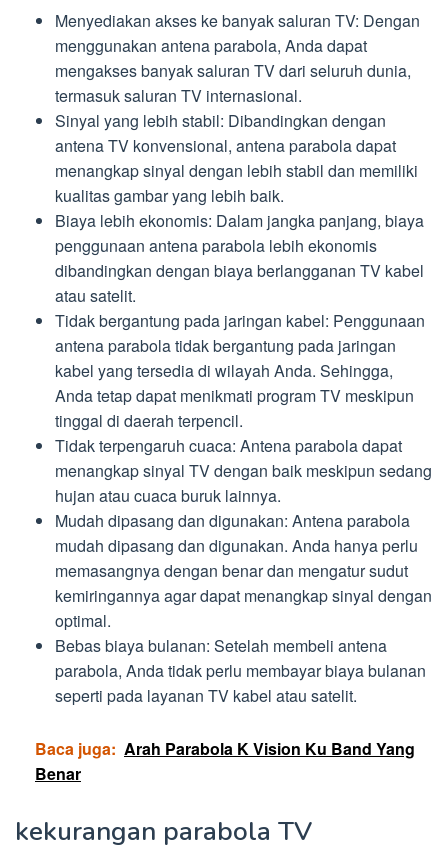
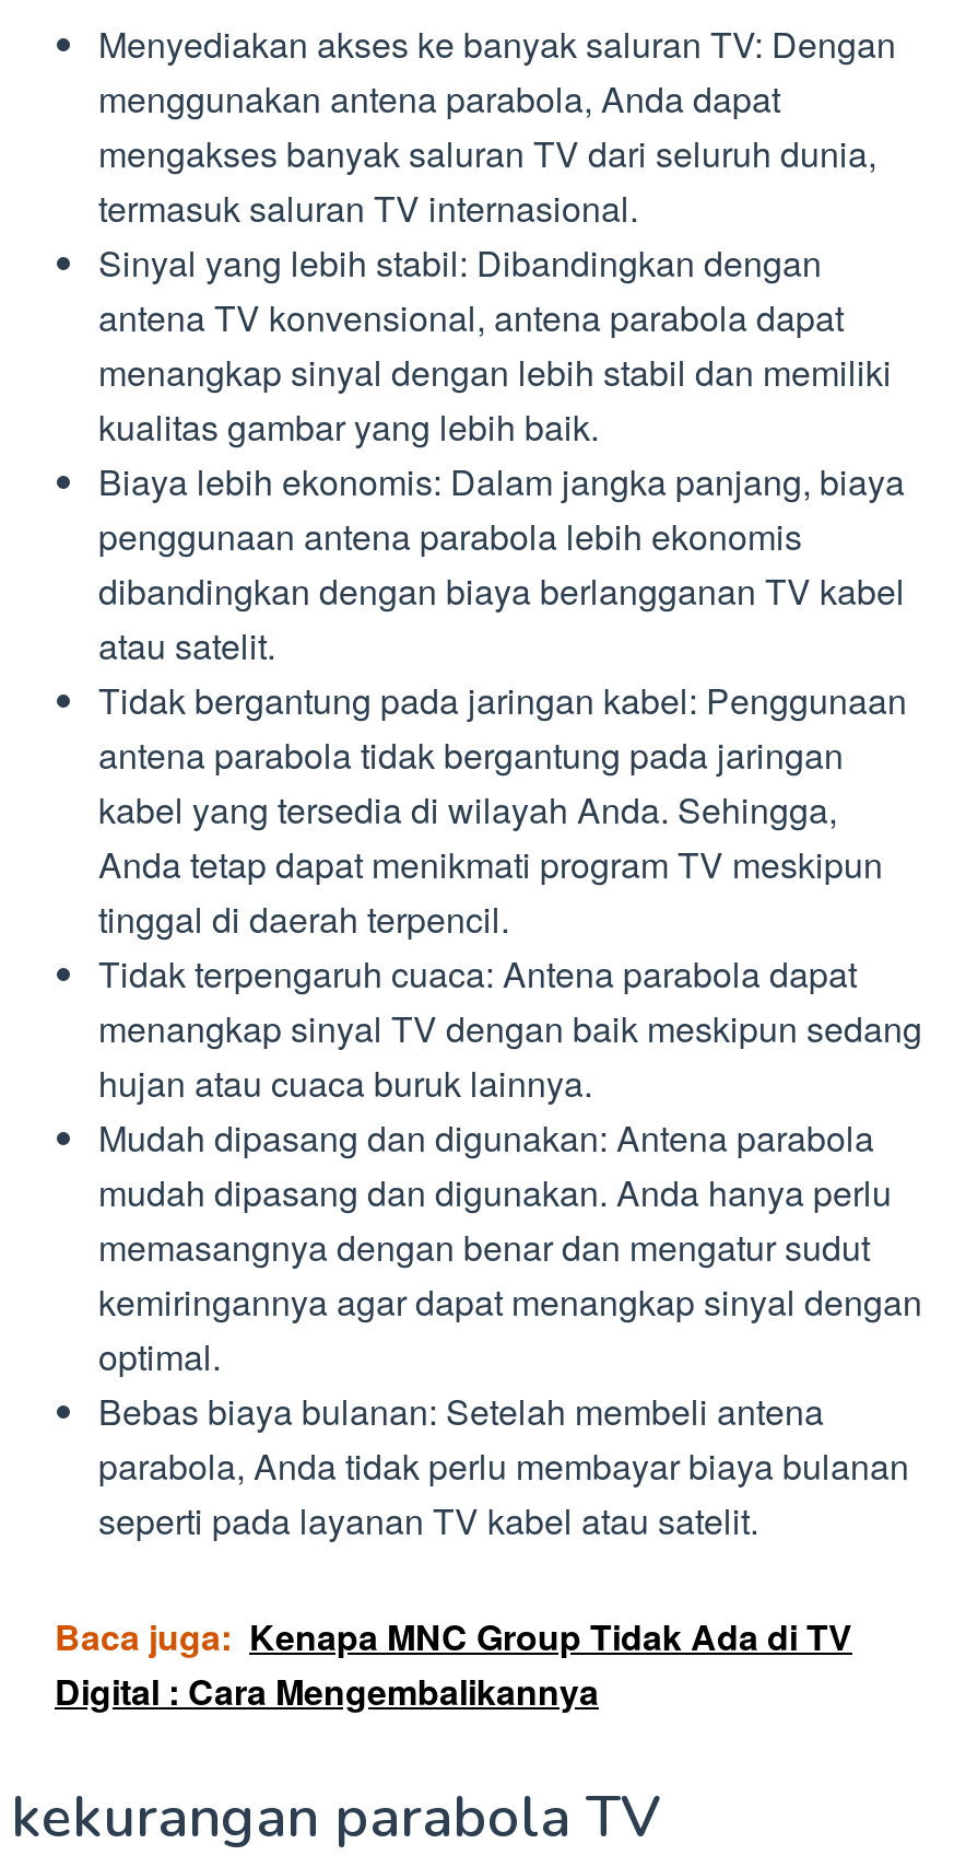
[35,737,415,785] Baca juga: Arah Parabola K Vision Ku Band Yang | Benar -> [55,1610,852,1715] Baca juga: Kenapa MNC Group Tidak Ada di TV | Digital : Cara Mengembalikannya

